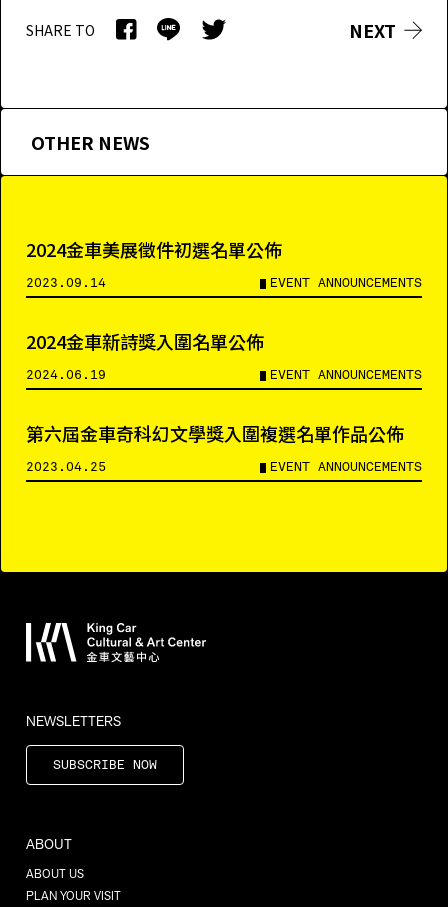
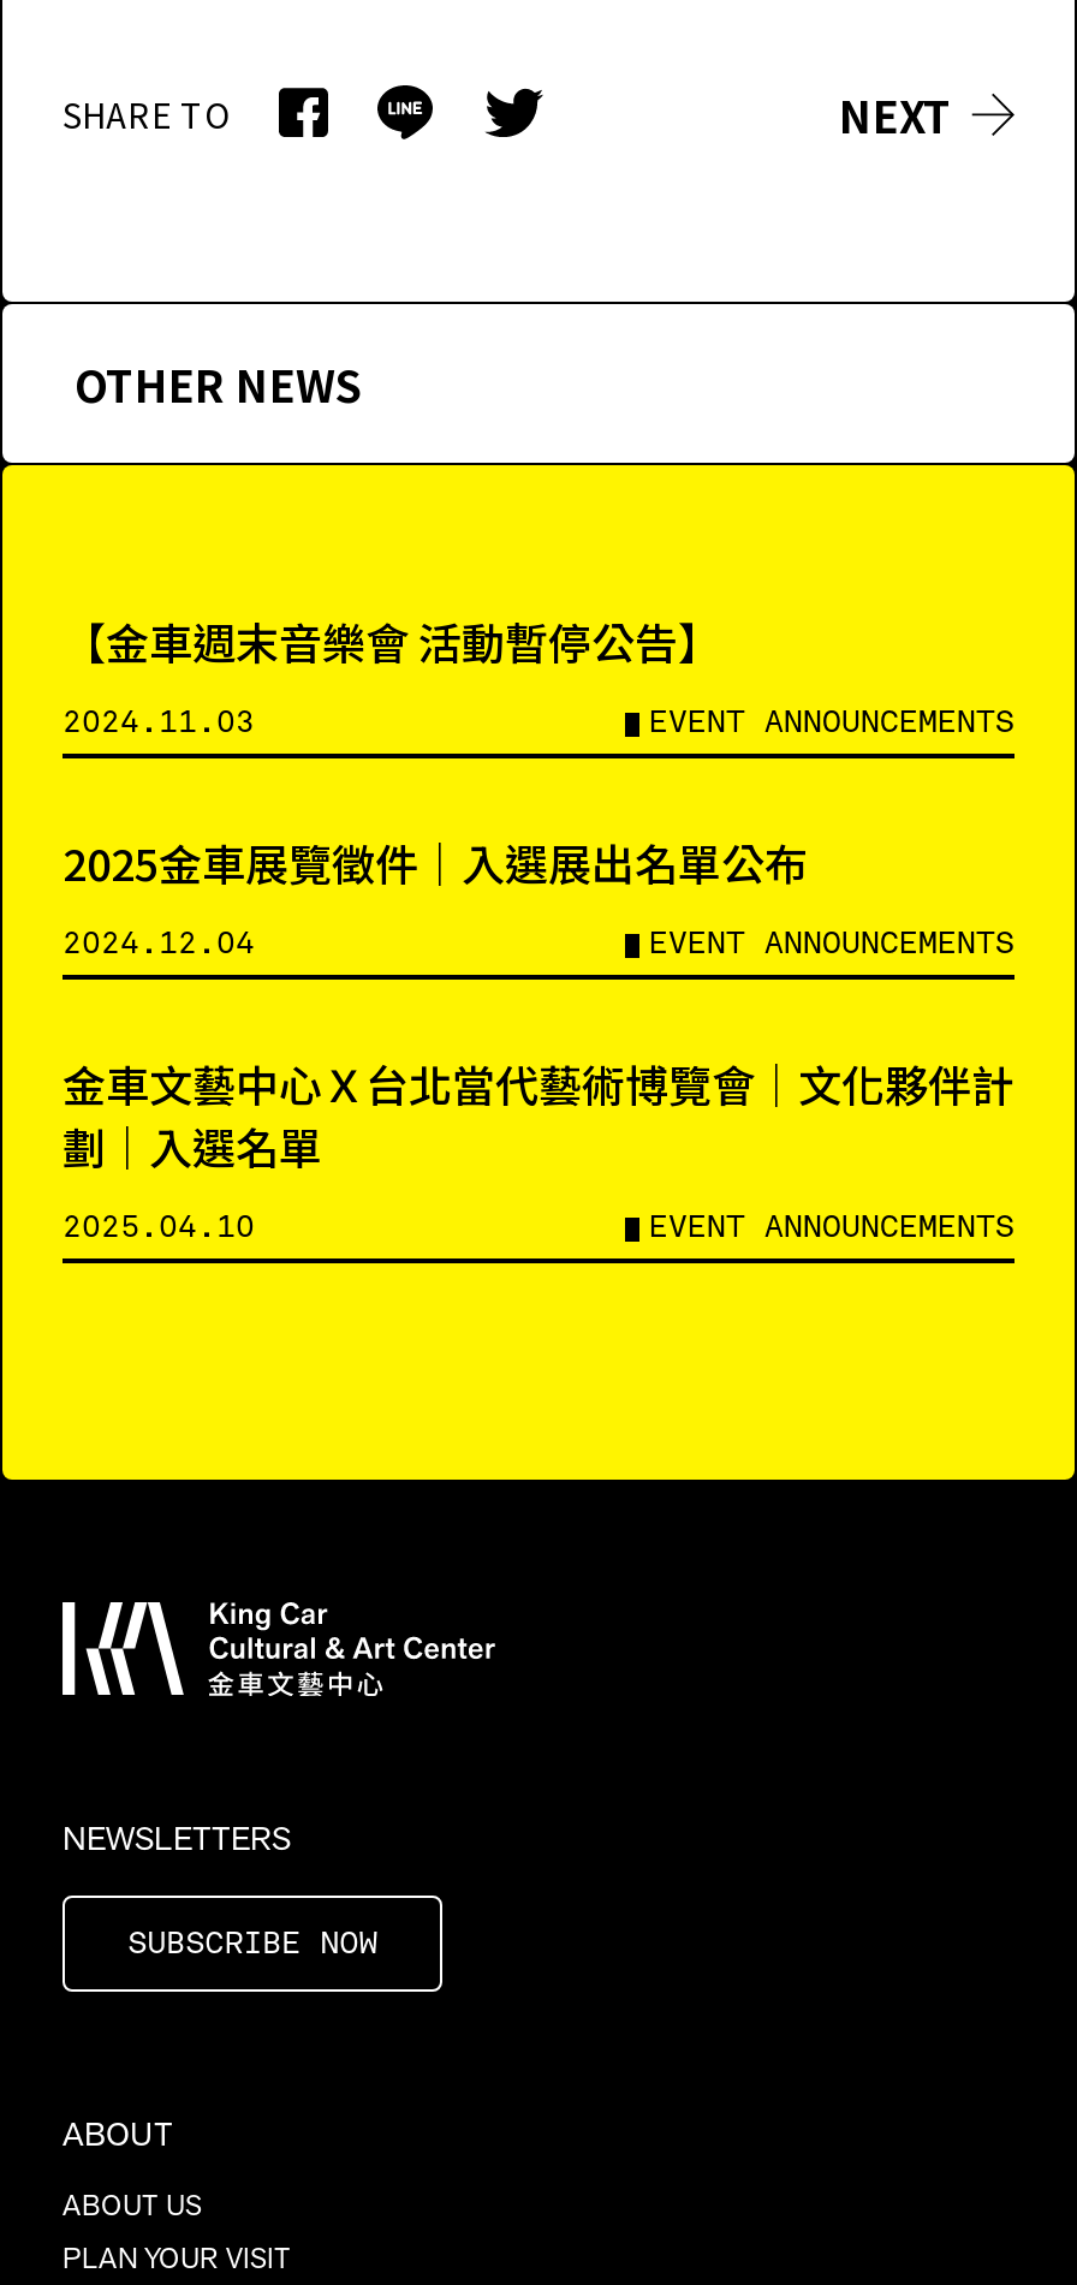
[26,236,282,262] 2024金車美展徵件初選名單公佈 -> [63,608,721,671] 【金車週末音樂會 活動暫停公告】
[26,277,106,290] 2023.09.14 -> [63,707,255,738] 2024.11.03
[26,328,264,354] 2024金車新詩獎入圍名單公佈 -> [63,830,808,892] 2025金車展覽徵件｜入選展出名單公布
[26,369,106,382] 2024.06.19 -> [63,928,255,959] 2024.12.04
[26,420,404,446] 第六屆金車奇科幻文學獎入圍複選名單作品公佈 -> [63,1051,1014,1176] 金車文藝中心Ｘ台北當代藝術博覽會｜文化夥伴計 | 劃｜入選名單
[26,461,106,474] 2023.04.25 -> [63,1212,255,1243] 2025.04.10

